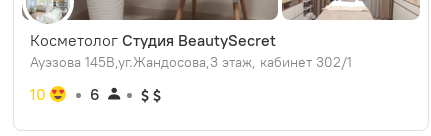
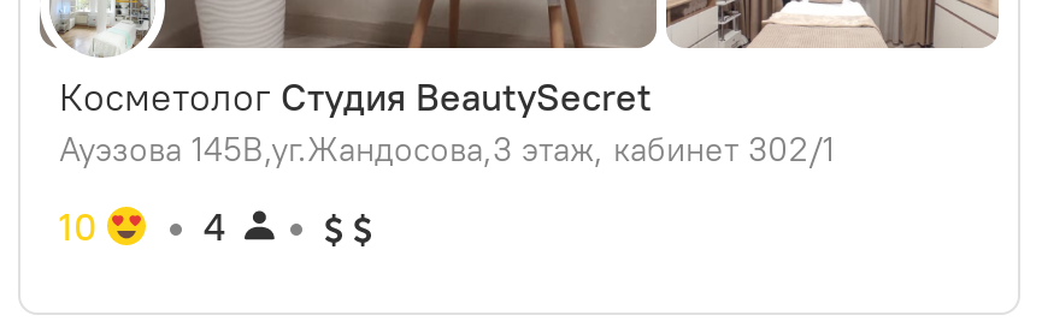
[90,84,100,104] 6 -> [204,202,225,250] 4

